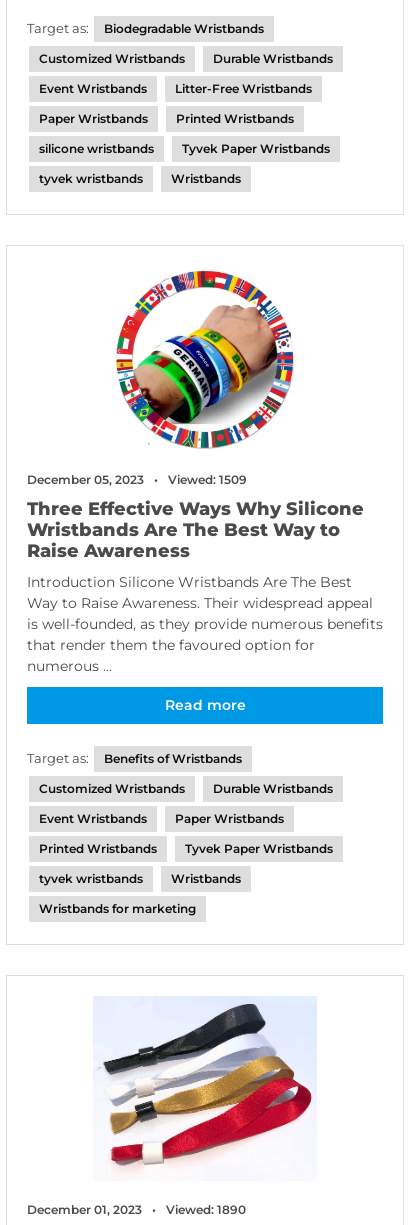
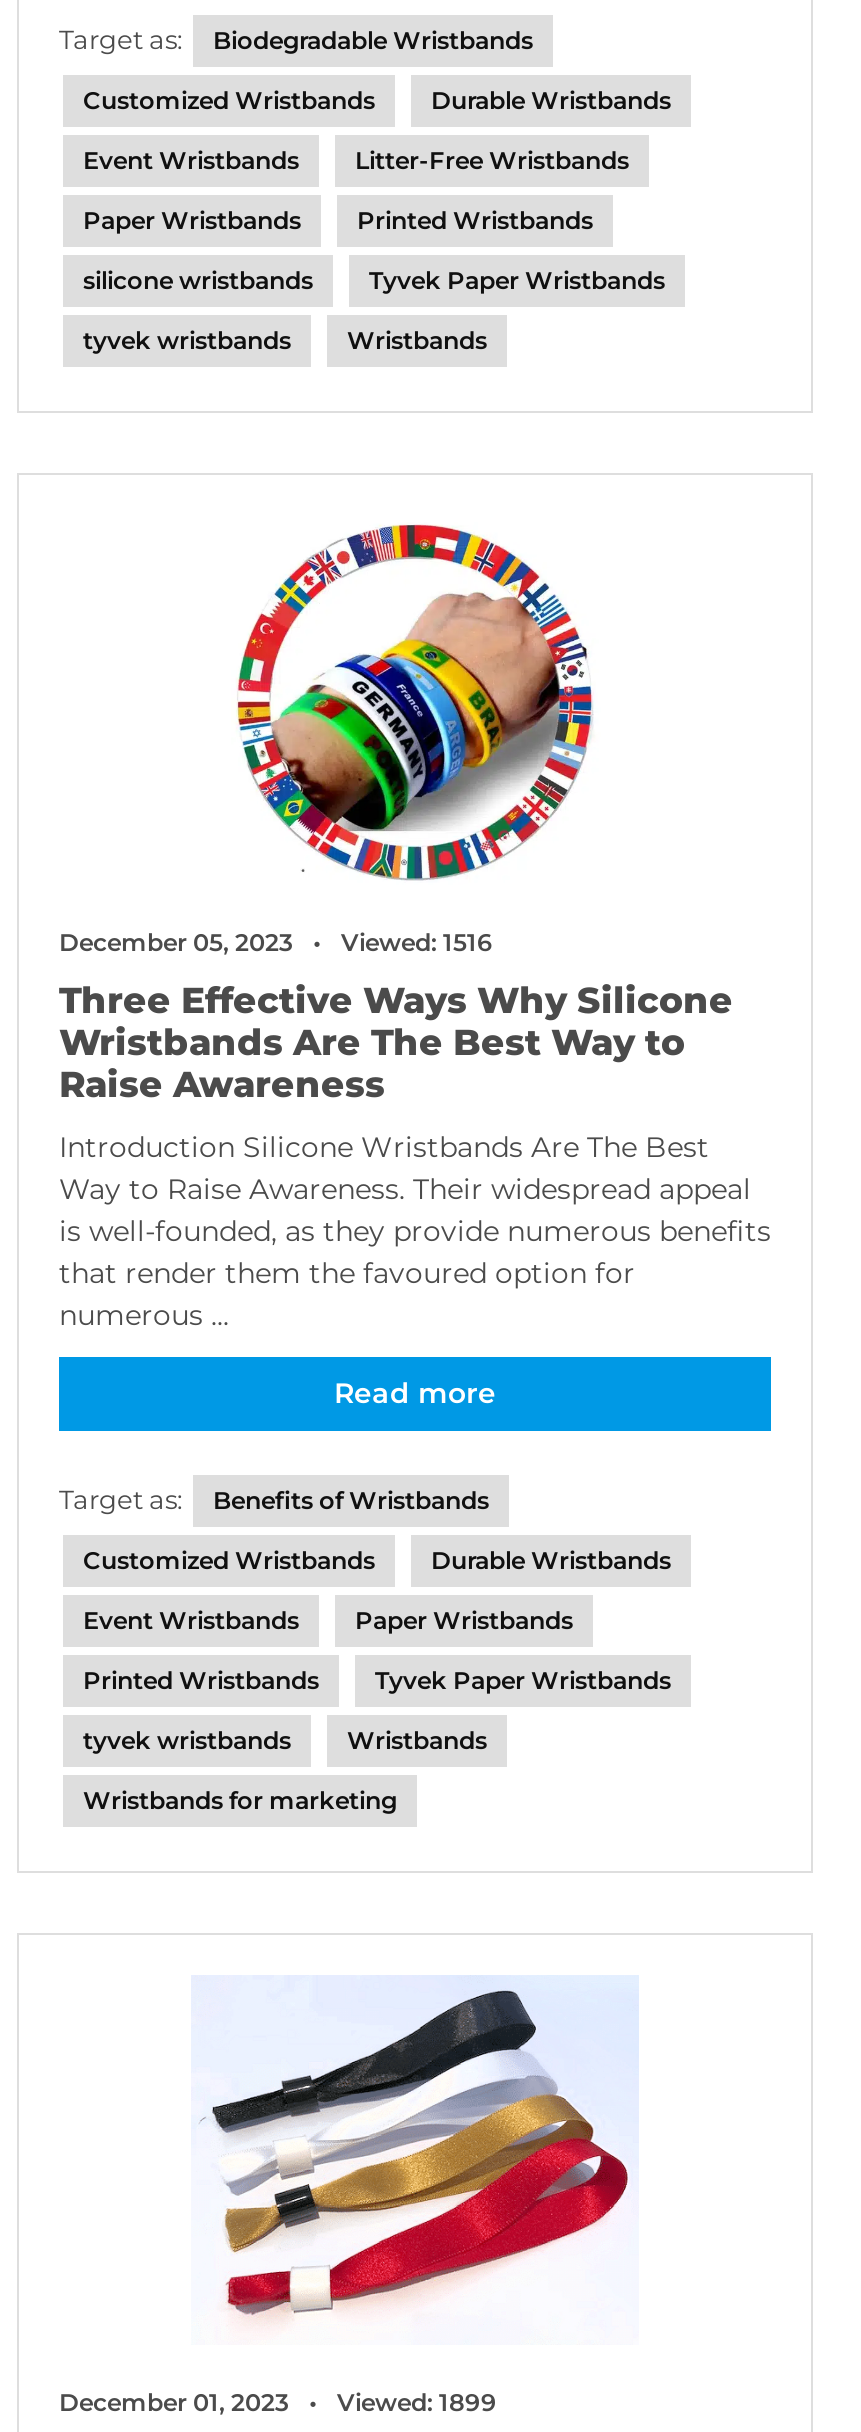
[27,472,247,487] December 05, 2023 Viewed: 1509 -> [59,927,493,957] December 05, 2023 Viewed: 1516
[27,1202,246,1217] December 01, 2023 Viewed: 1890 -> [59,2387,497,2417] December 01, 2023 Viewed: 1899

